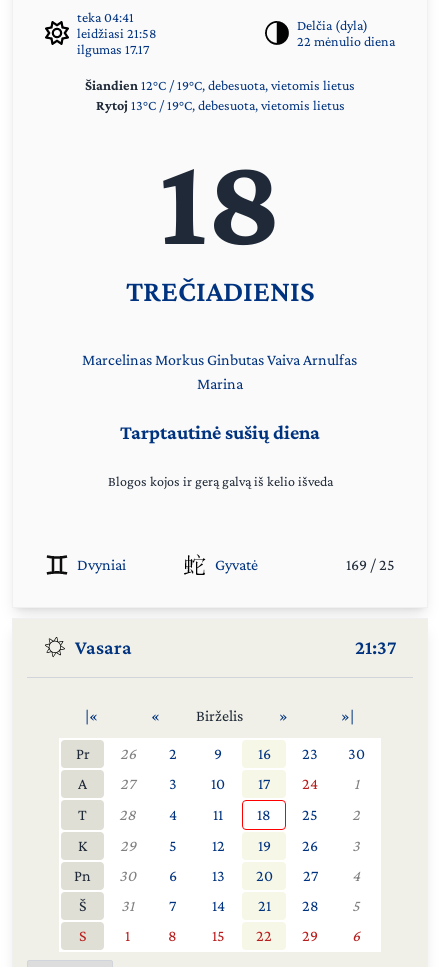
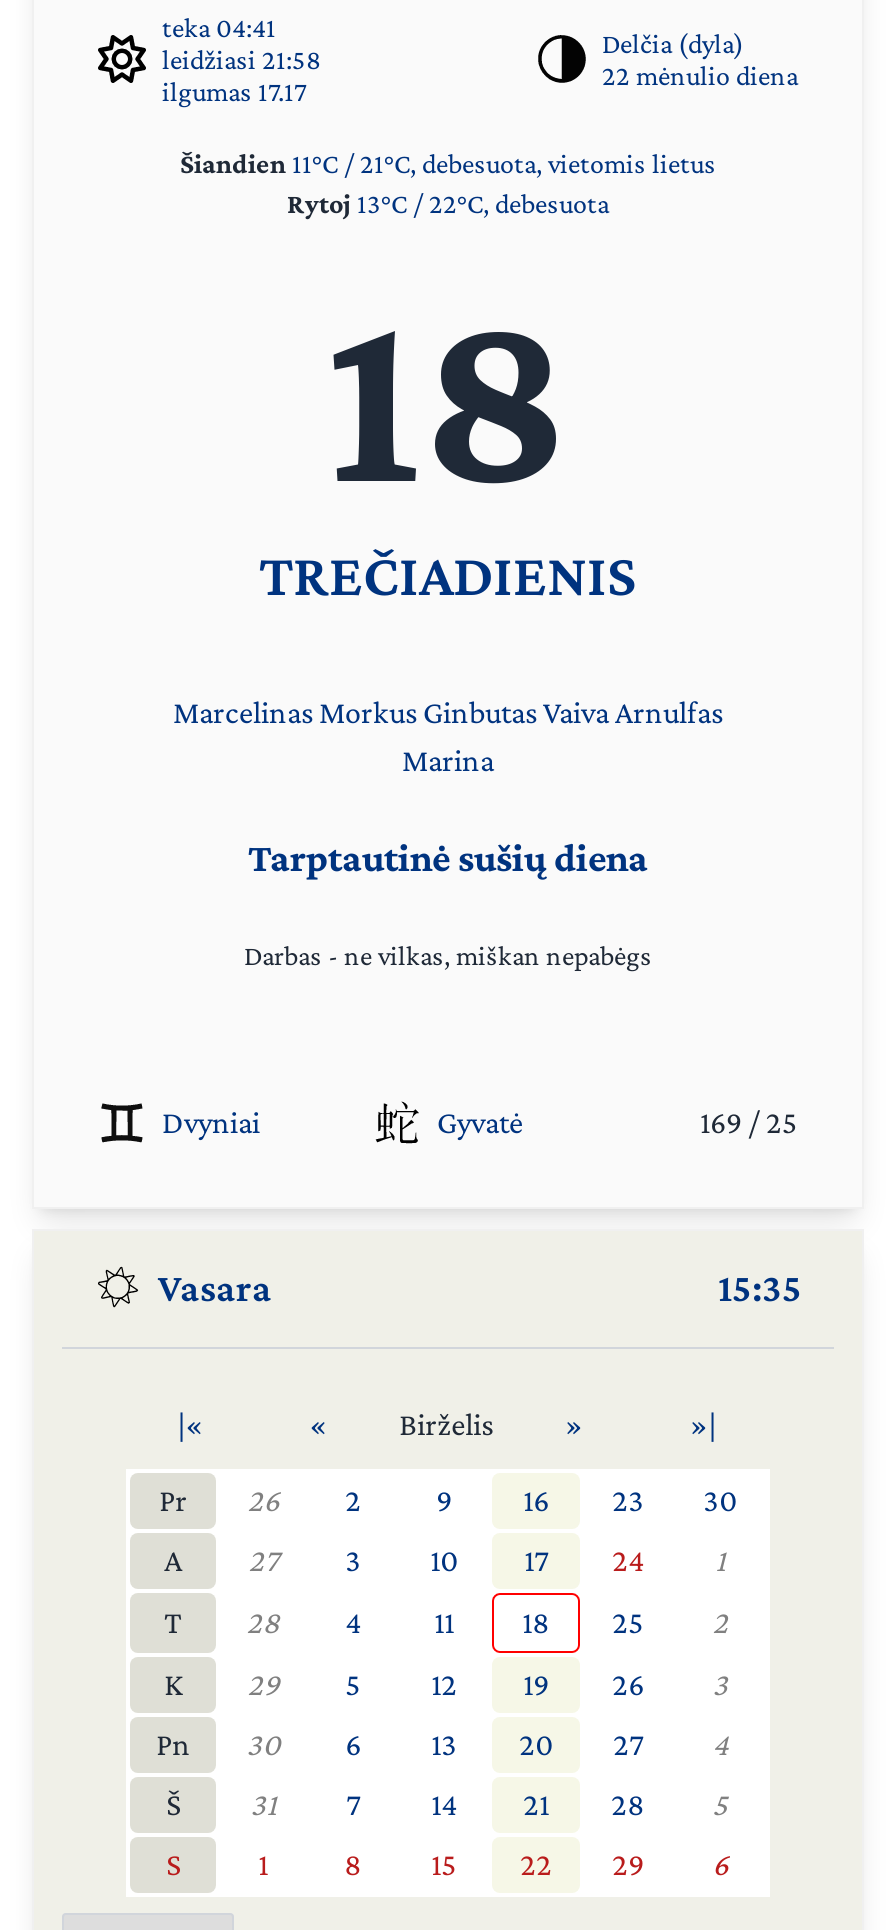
[85,77,355,113] Šiandien 12°C / 19°C, debesuota, vietomis lietus | Rytoj 13°C / 19°C, debesuota, vietomis lietus -> [180,147,716,219] Šiandien 11°C / 21°C, debesuota, vietomis lietus | Rytoj 13°C / 22°C, debesuota
[107,473,332,489] Blogos kojos ir gerą galvą iš kelio išveda -> [244,938,652,970] Darbas - ne vilkas, miškan nepabėgs
[355,636,397,658] 21:37 -> [718,1265,802,1309] 15:35

